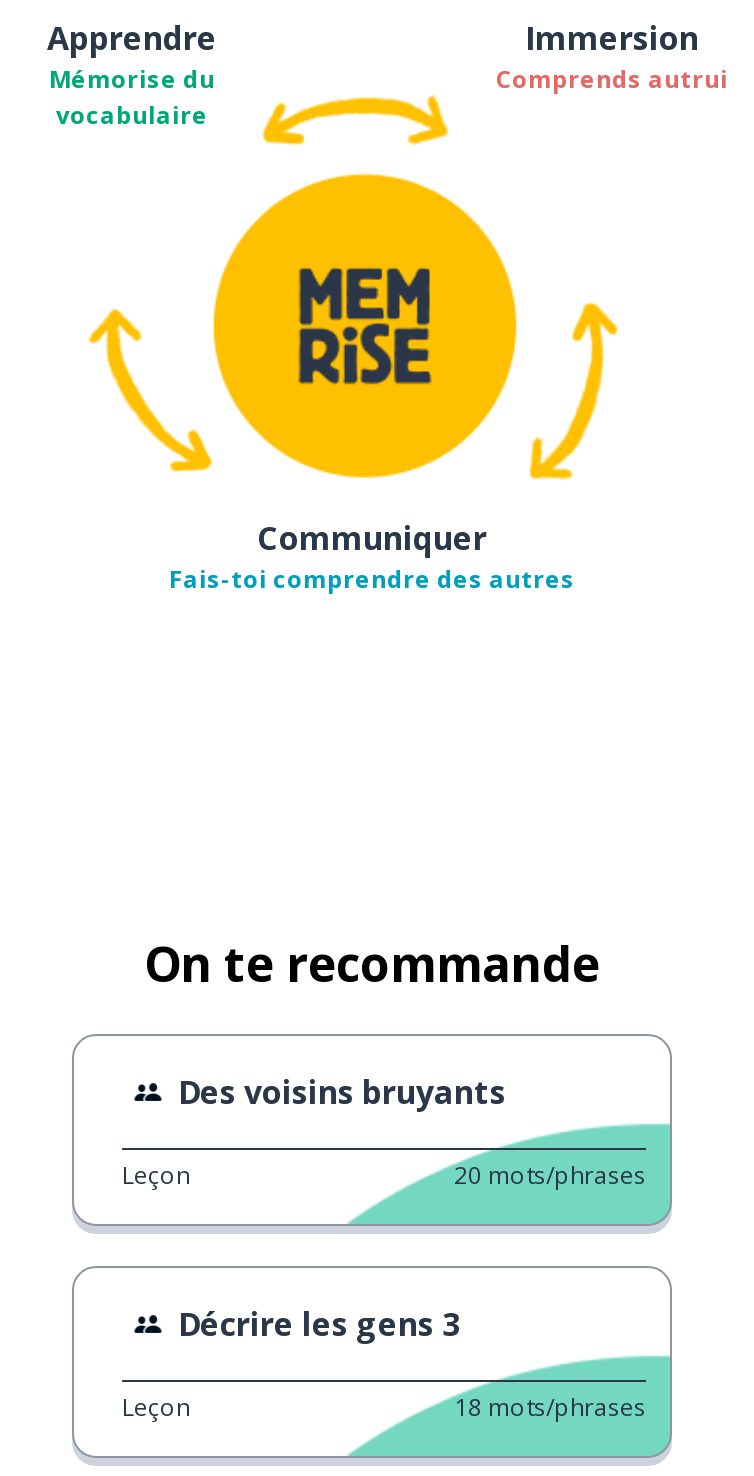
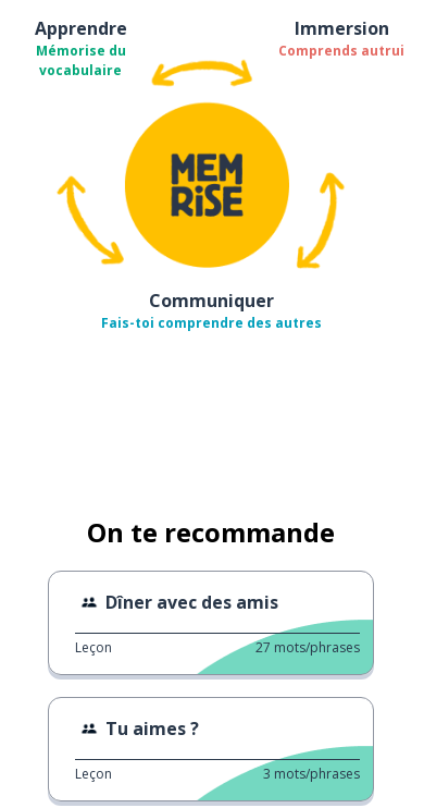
[178,1070,506,1114] Des voisins bruyants -> [105,590,278,614] Dîner avec des amis
[454,1158,646,1192] 20 mots/phrases -> [255,638,360,656] 27 mots/phrases
[178,1302,460,1346] Décrire les gens 3 -> [105,716,199,740] Tu aimes ?
[454,1390,646,1424] 18 mots/phrases -> [263,764,360,783] 3 mots/phrases

